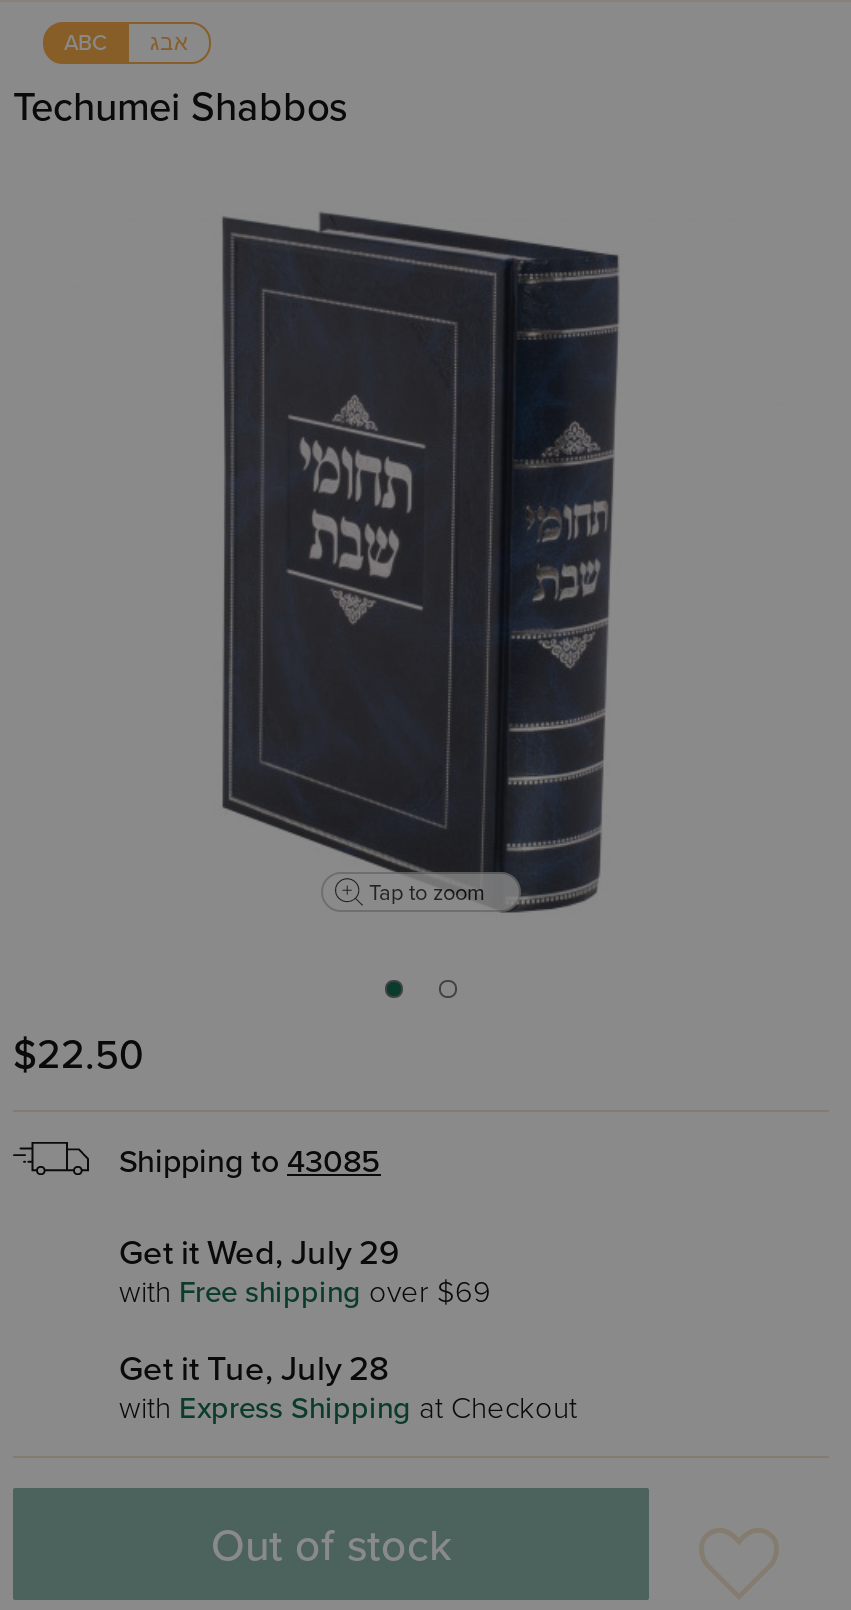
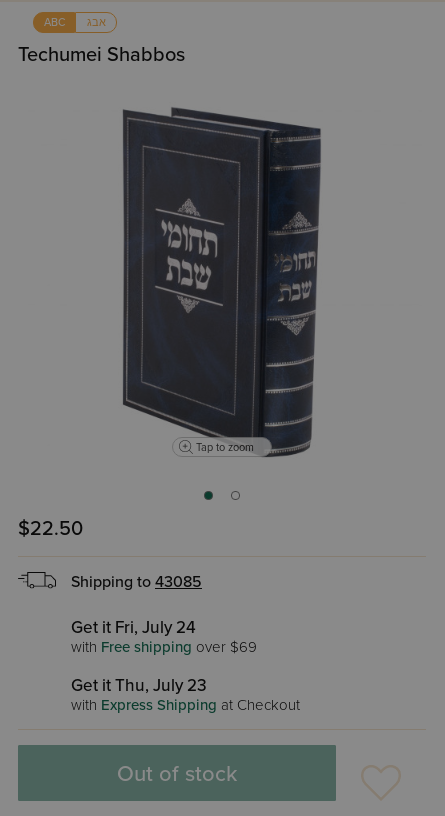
[119,1232,399,1274] Get it Wed, July 29 -> [71,617,196,638] Get it Fri, July 24
[119,1348,389,1390] Get it Tue, July 28 -> [71,675,207,696] Get it Thu, July 23

